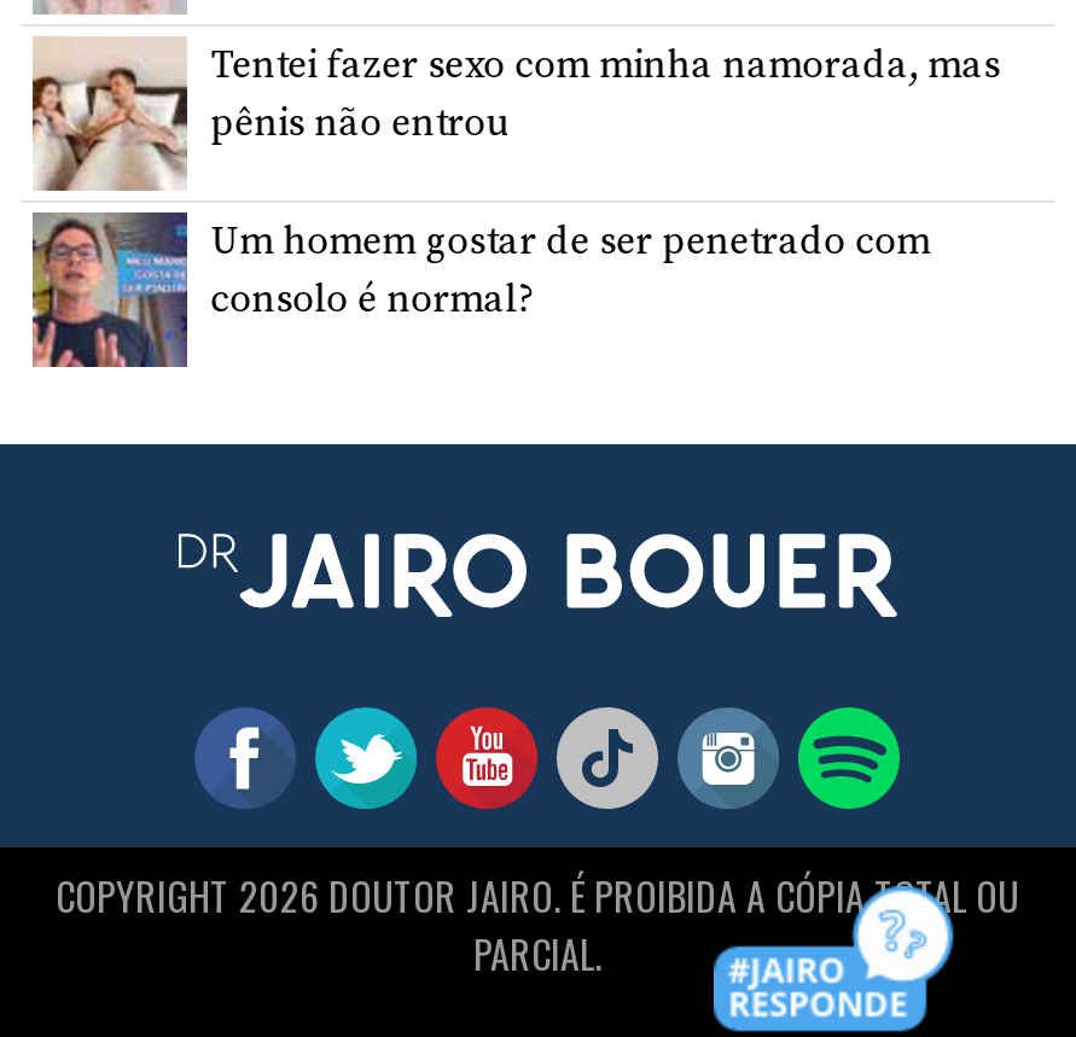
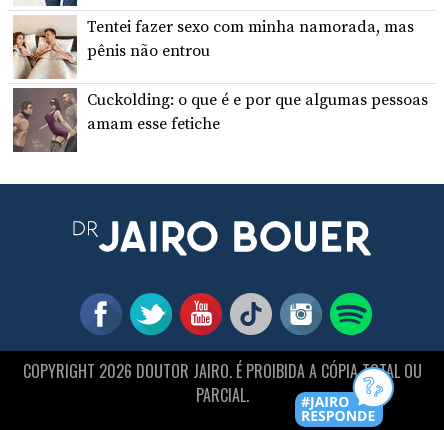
[30,212,931,367] [image] | Um homem gostar de ser penetrado com | consolo é normal? -> [12,88,428,153] [image] | Cuckolding: o que é e por que algumas pessoas | amam esse fetiche

